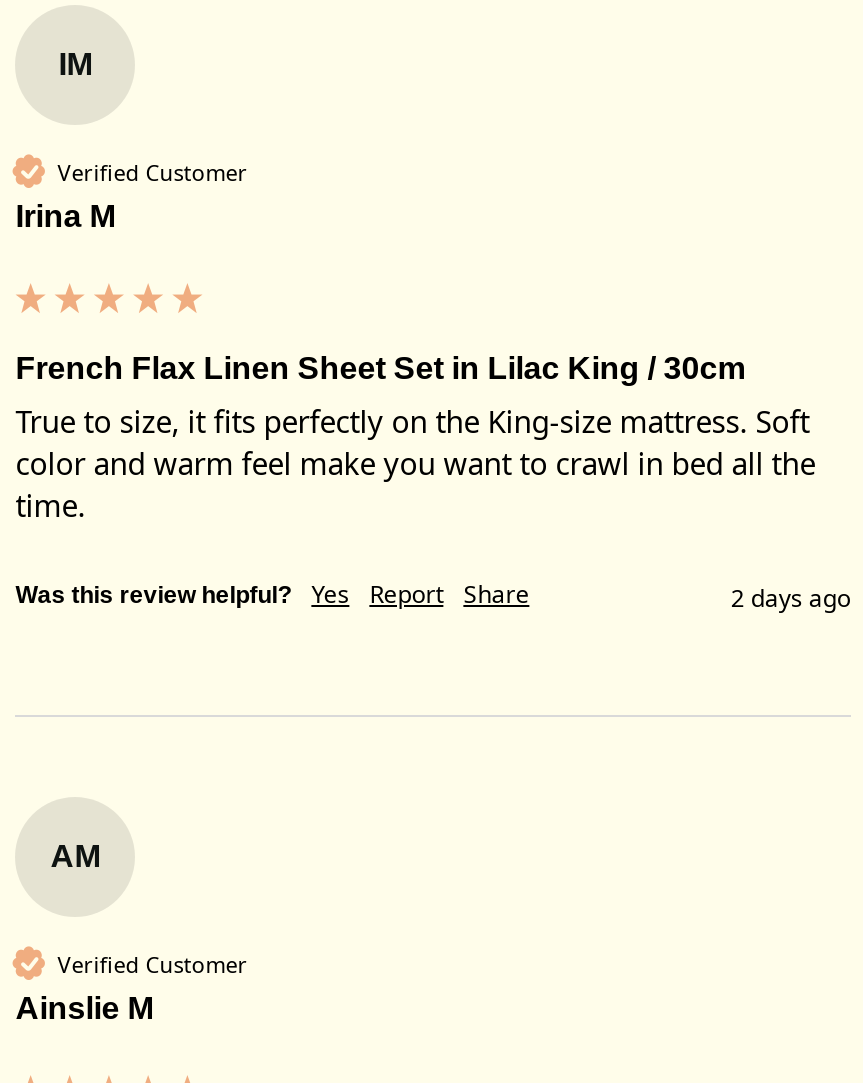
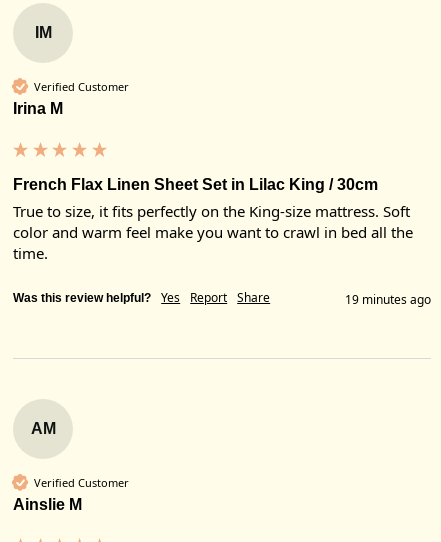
[731,582,851,616] 2 days ago -> [345,291,431,308] 19 minutes ago

